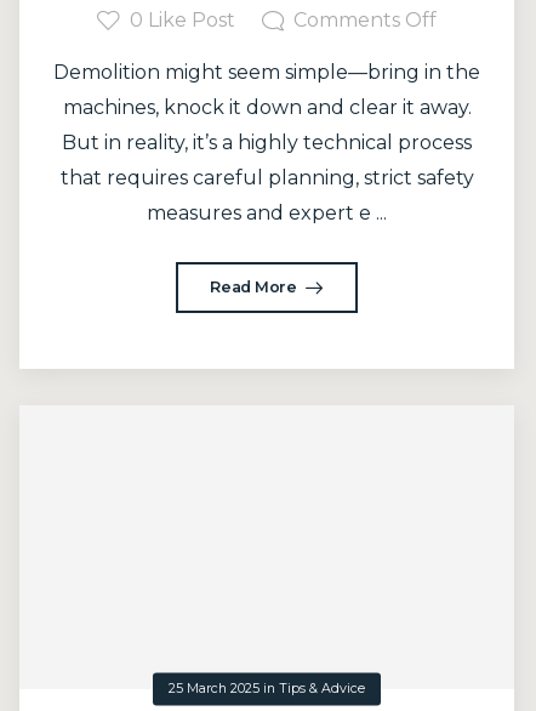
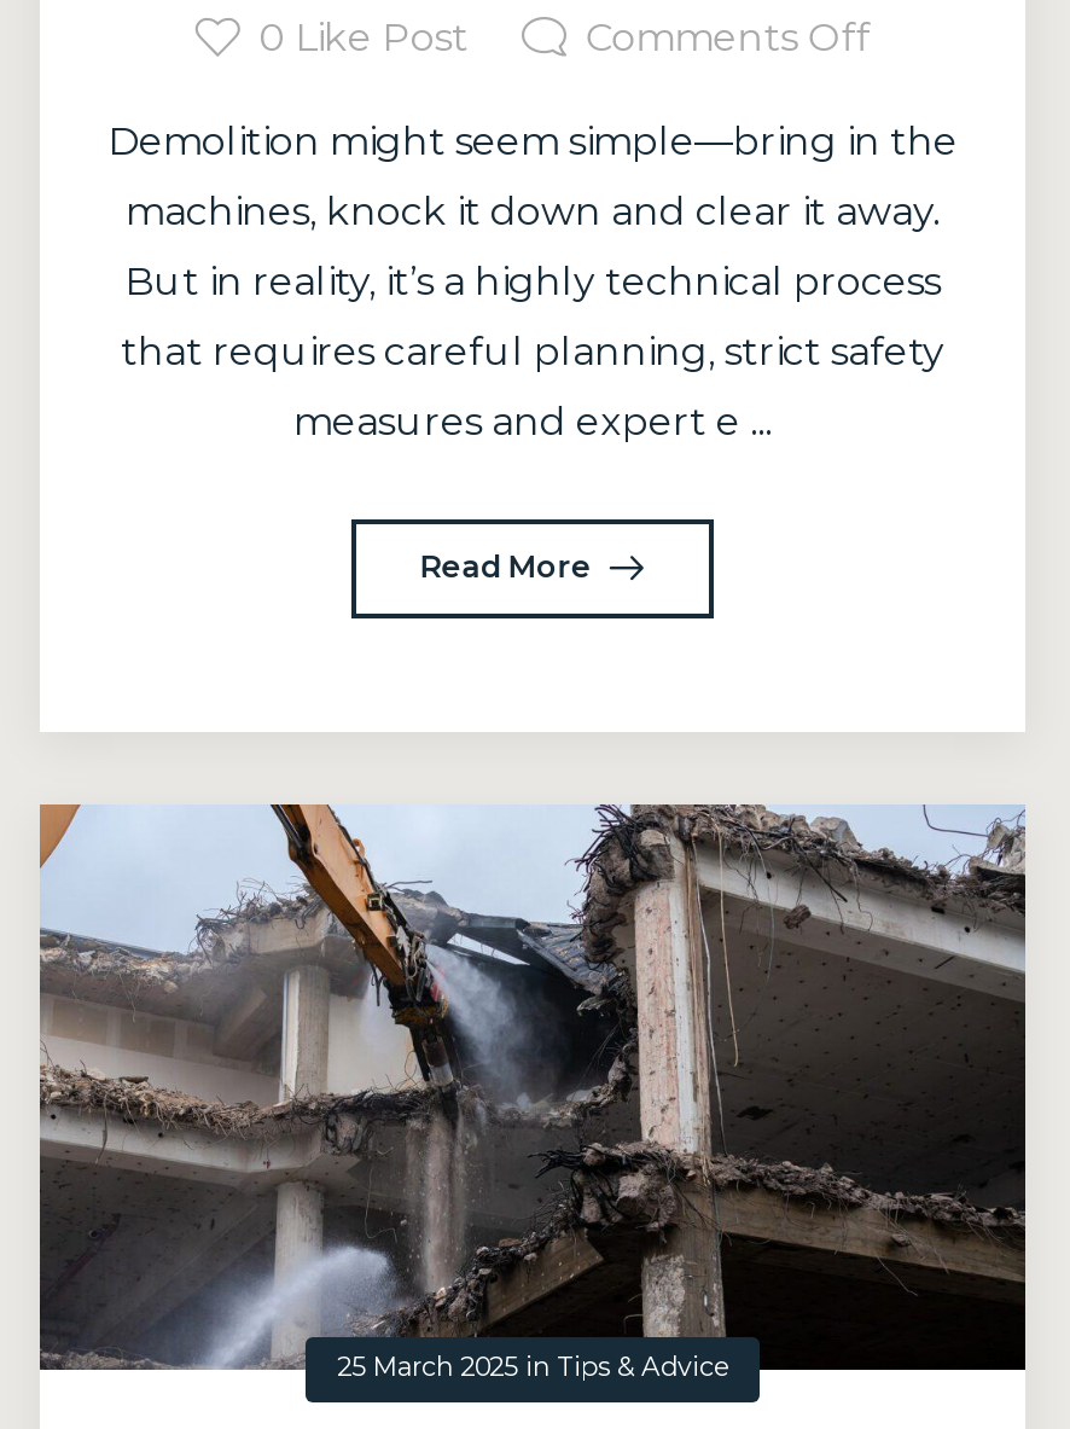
none -> [37,801,1028,1373] [image]

